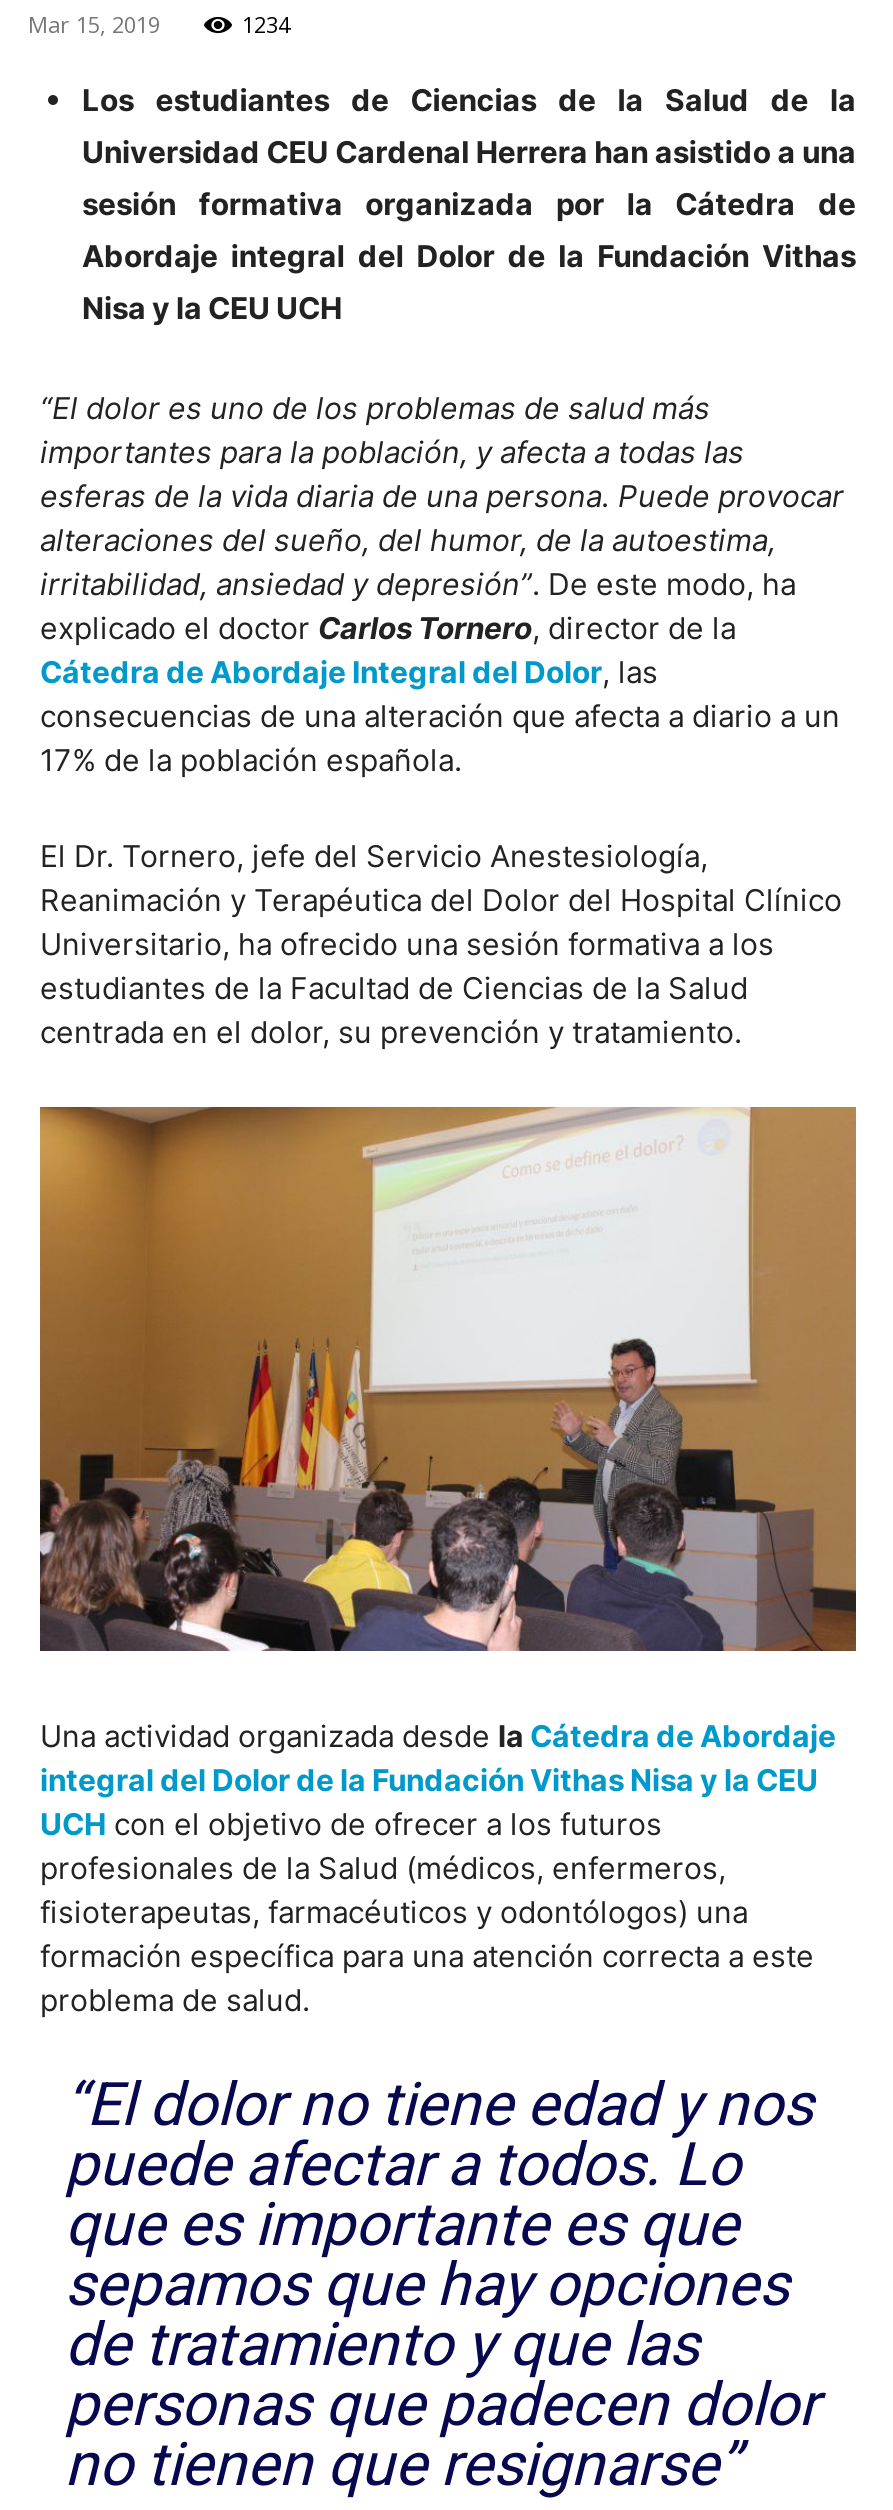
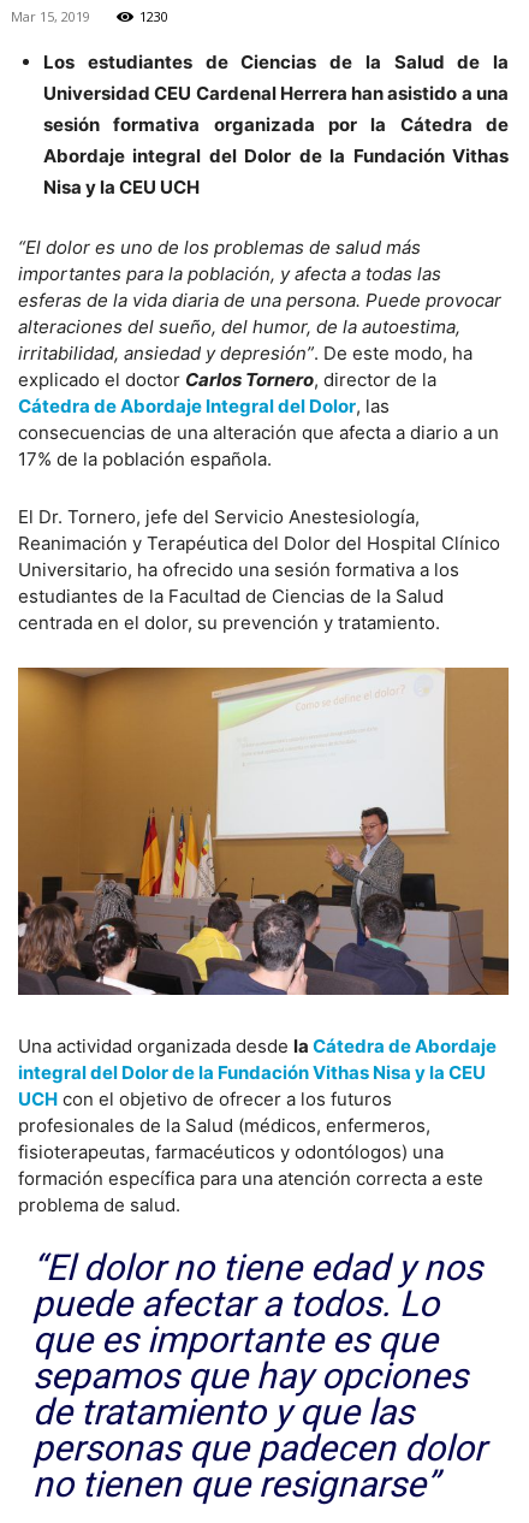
[242,9,290,39] 1234 -> [139,7,168,25] 1230

